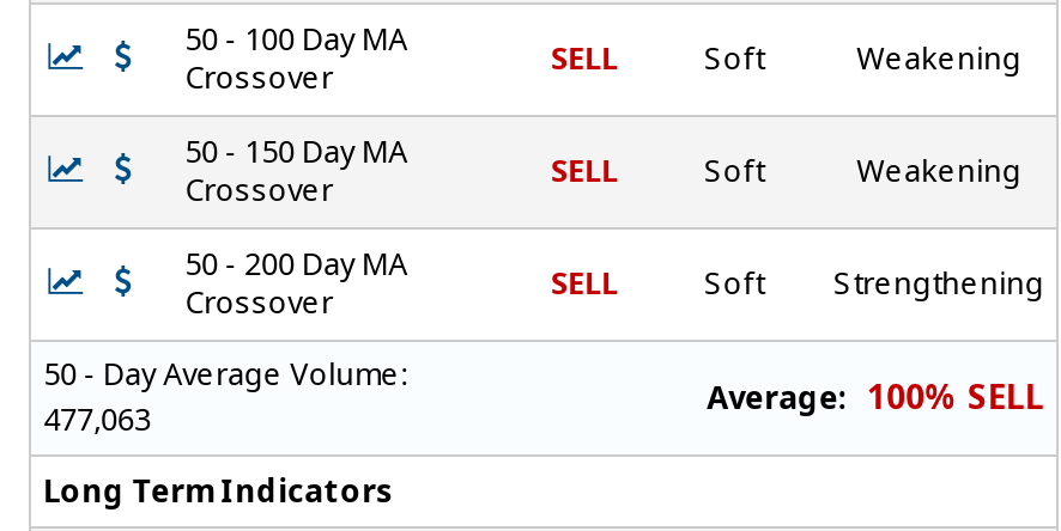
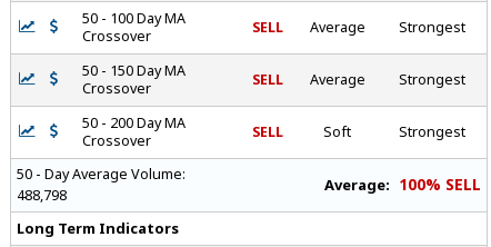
[704,39,1022,80] Soft | Weakening -> [309,18,466,37] Average | Strongest
[704,151,1022,192] Soft | Weakening -> [309,70,466,89] Average | Strongest
[834,264,1044,304] Strengthening -> [399,123,466,142] Strongest
[43,400,151,441] 477,063 -> [17,186,67,205] 488,798

